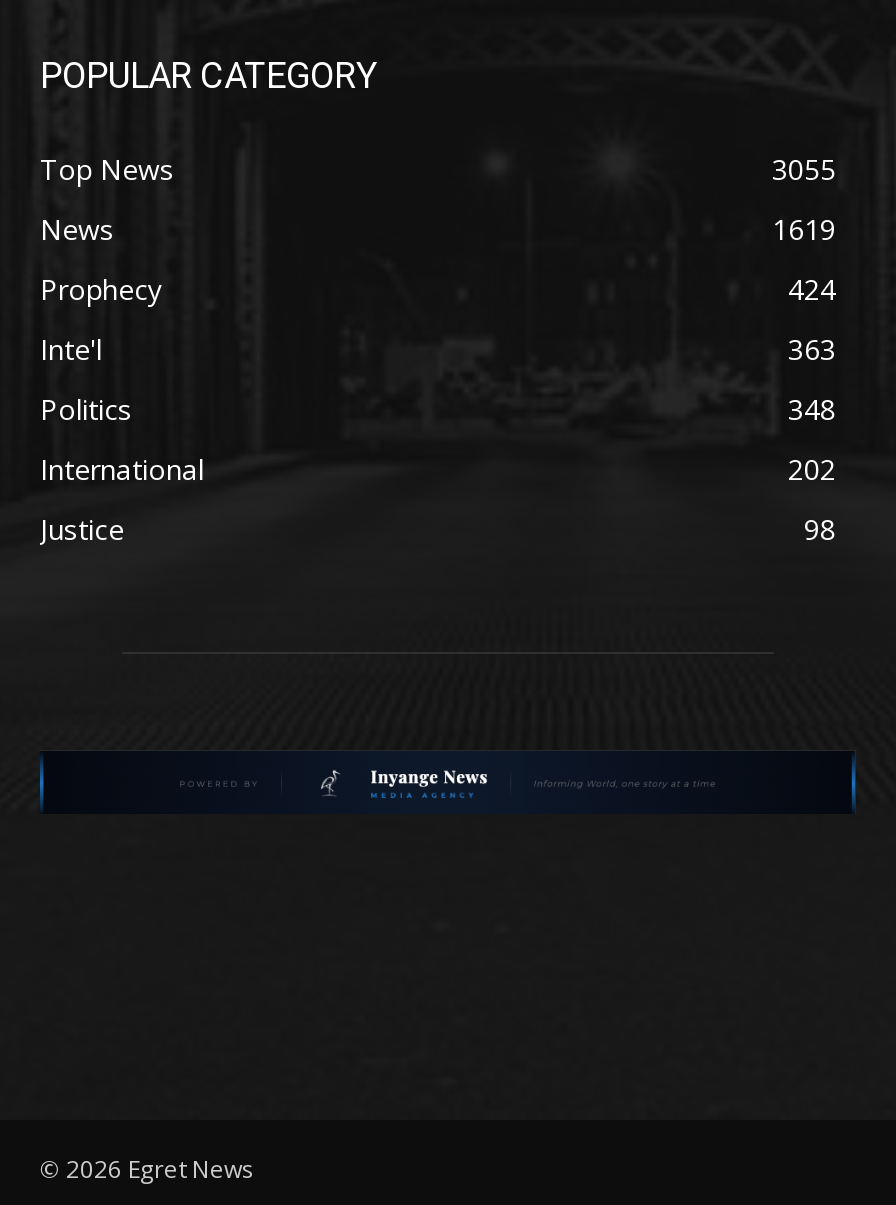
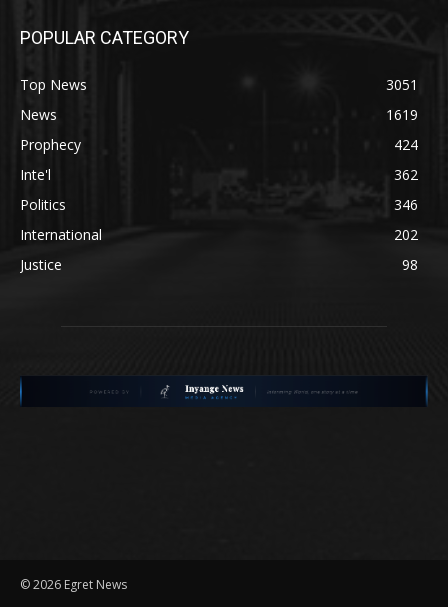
[772,150,836,188] 3055 -> [386,75,418,94] 3051
[788,330,836,368] 363 -> [394,165,418,184] 362
[788,390,836,428] 348 -> [394,195,418,214] 346

